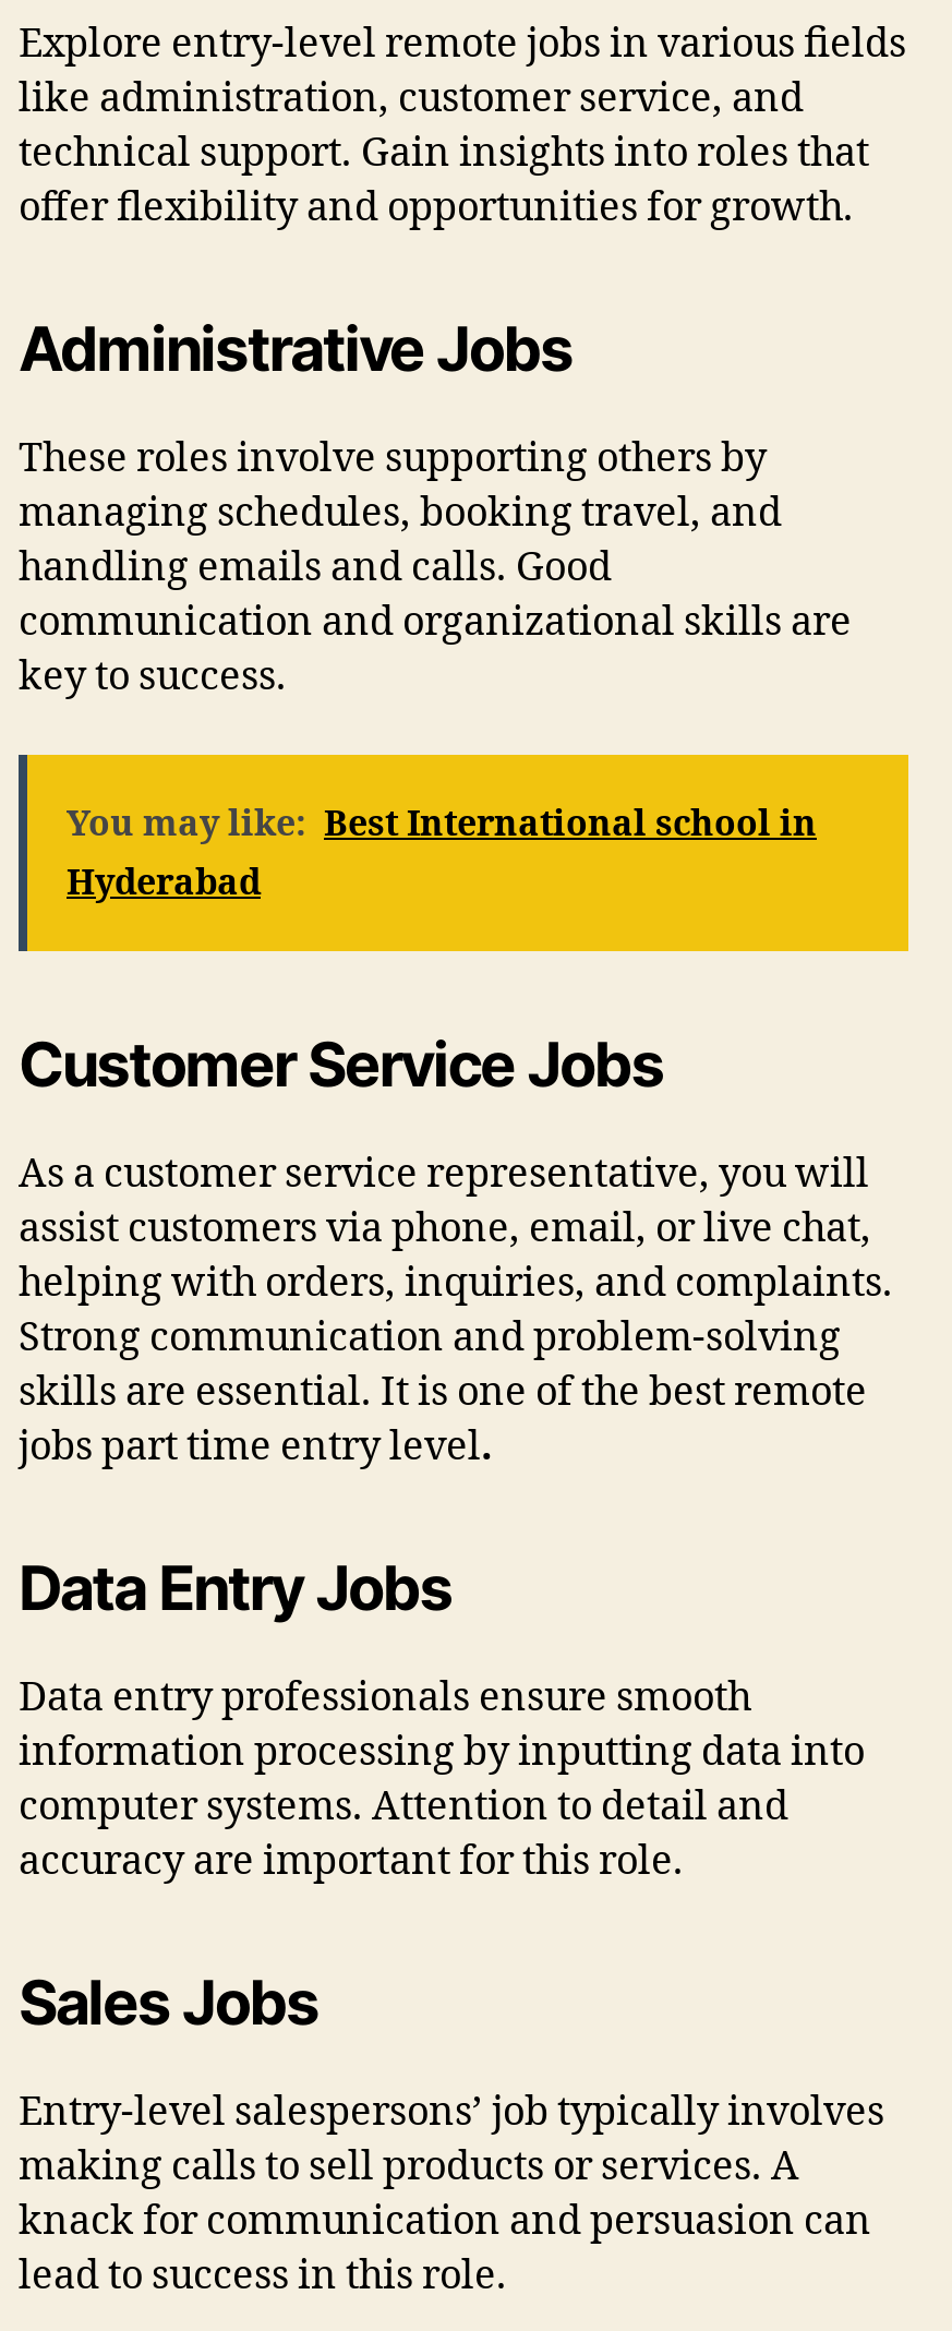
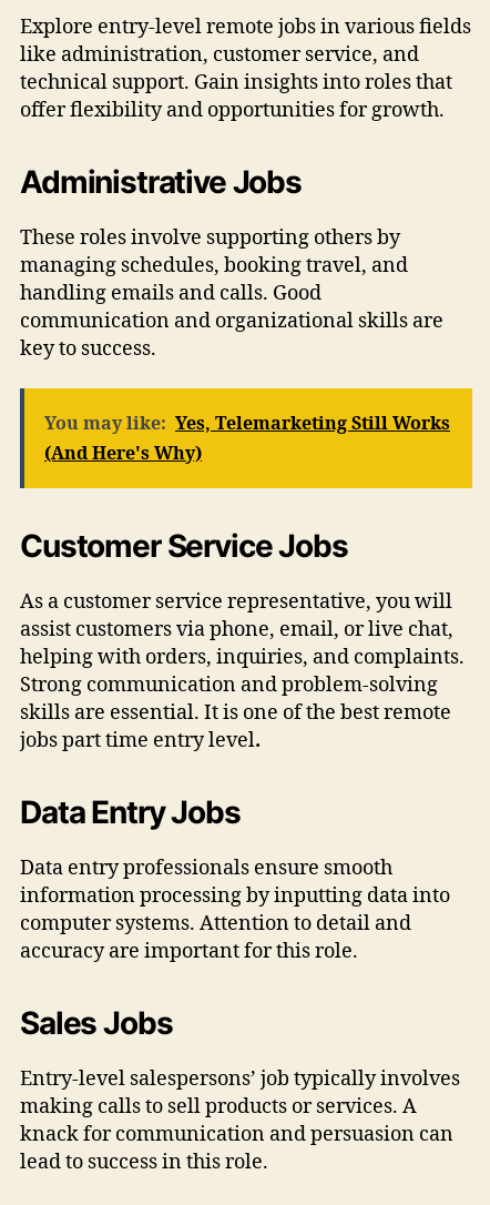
[67,802,817,904] You may like: Best International school in | Hyderabad -> [44,412,450,464] You may like: Yes, Telemarketing Still Works | (And Here's Why)

